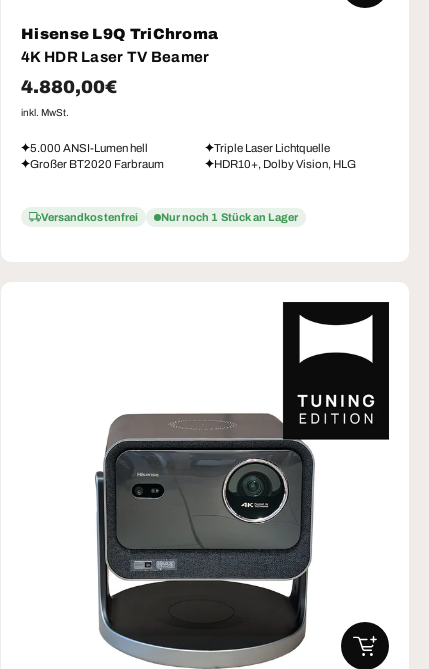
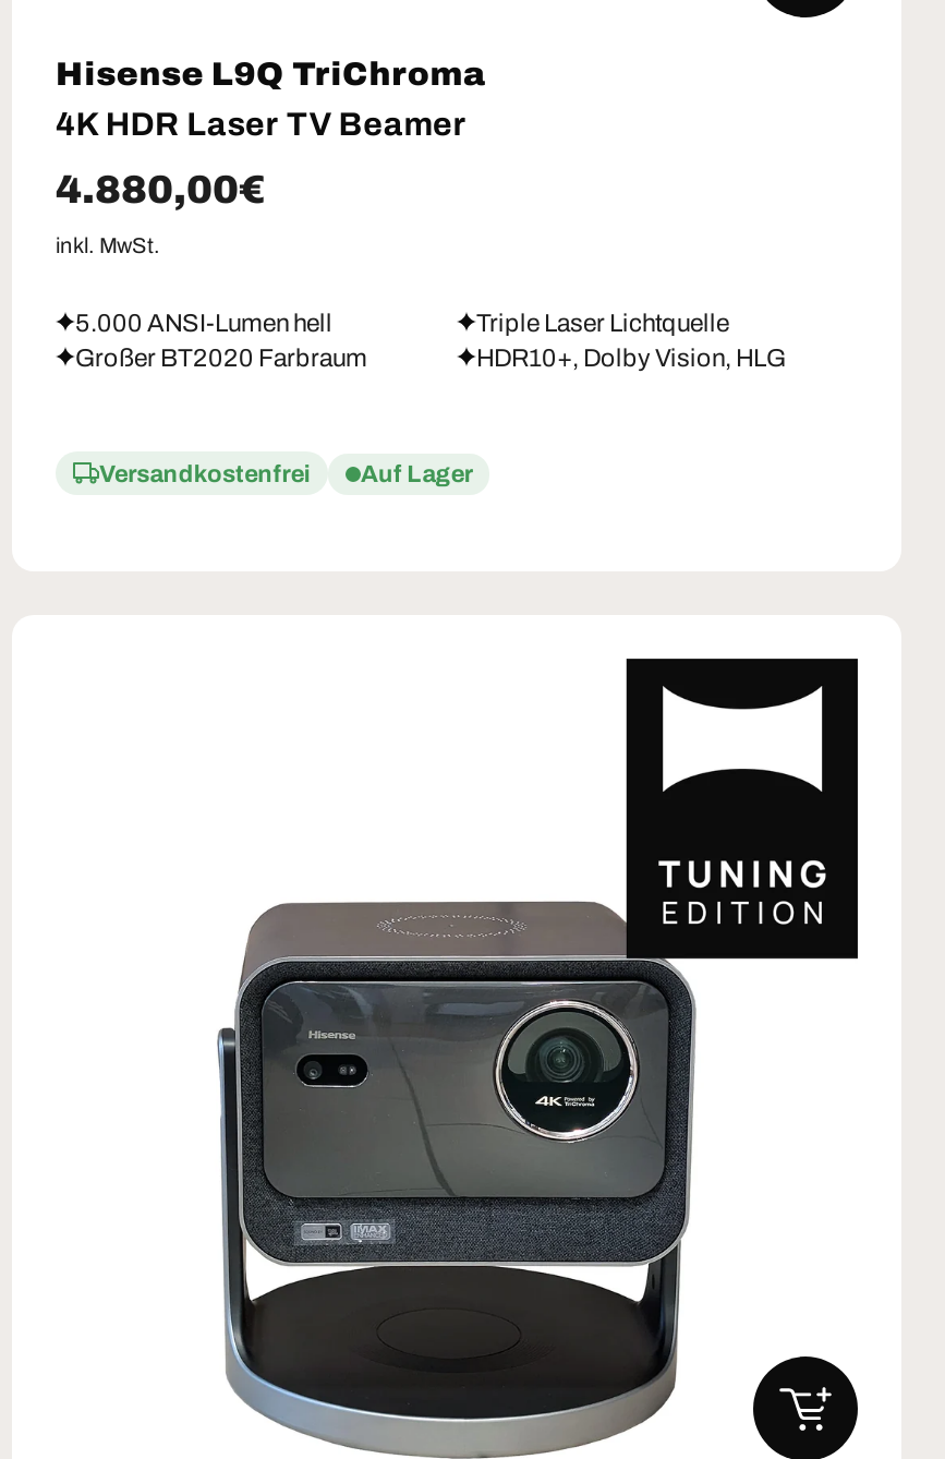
[161,210,298,222] Nur noch 1 Stück an Lager -> [361,459,473,485] Auf Lager

